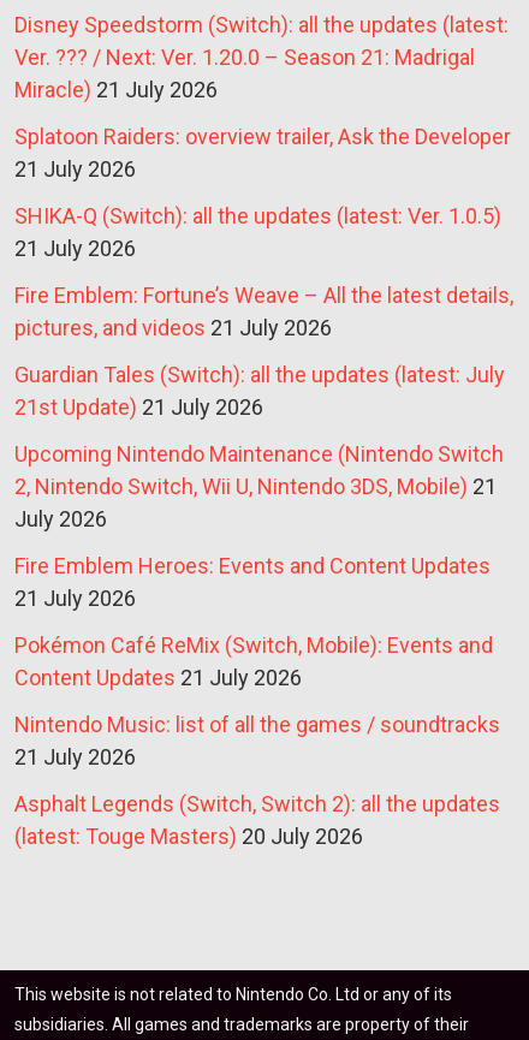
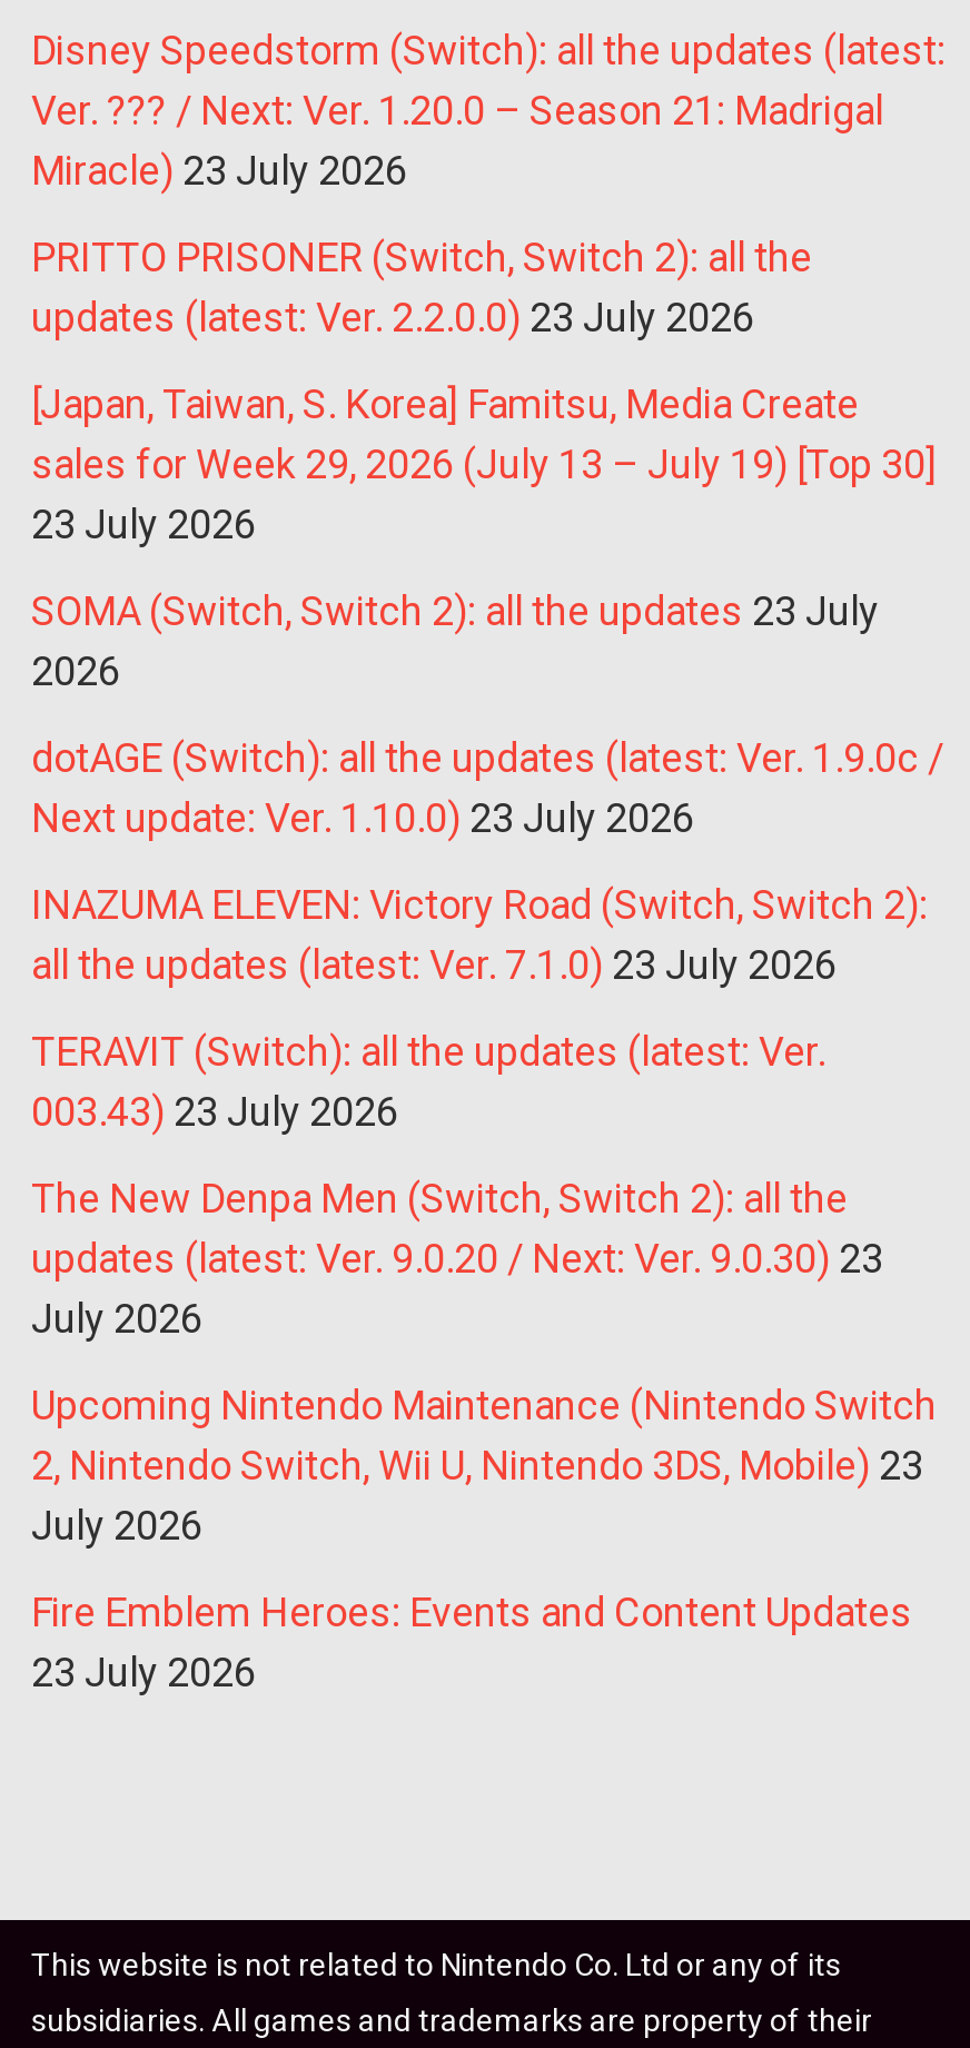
[14,77,513,420] Miracle) 21 July 2026 | Splatoon Raiders: overview trailer, Ask the Developer | 21 July 2026 | SHIKA-Q (Switch): all the updates (latest: Ver. 1.0.5) | 21 July 2026 | Fire Emblem: Fortune’s Weave – All the latest details, | pictures, and videos 21 July 2026 | Guardian Tales (Switch): all the updates (latest: July | 21st Update) 21 July 2026 -> [31,148,943,1342] Miracle) 23 July 2026 | PRITTO PRISONER (Switch, Switch 2): all the | updates (latest: Ver. 2.2.0.0) 23 July 2026 | [Japan, Taiwan, S. Korea] Famitsu, Media Create | sales for Week 29, 2026 (July 13 – July 19) [Top 30] | 23 July 2026 | SOMA (Switch, Switch 2): all the updates 23 July | 2026 | dotAGE (Switch): all the updates (latest: Ver. 1.9.0c / | Next update: Ver. 1.10.0) 23 July 2026 | INAZUMA ELEVEN: Victory Road (Switch, Switch 2): | all the updates (latest: Ver. 7.1.0) 23 July 2026 | TERAVIT (Switch): all the updates (latest: Ver. | 003.43) 23 July 2026 | The New Denpa Men (Switch, Switch 2): all the | updates (latest: Ver. 9.0.20 / Next: Ver. 9.0.30) 23 | July 2026
moved [14,442,504,467] -> [31,1382,937,1429]: Upcoming Nintendo Maintenance (Nintendo Switch
[14,474,497,499] 2, Nintendo Switch, Wii U, Nintendo 3DS, Mobile) 21 -> [31,1442,923,1489] 2, Nintendo Switch, Wii U, Nintendo 3DS, Mobile) 23
moved [14,507,491,579] -> [31,1502,912,1636]: July 2026 | Fire Emblem Heroes: Events and Content Updates
[14,586,500,849] 21 July 2026 | Pokémon Café ReMix (Switch, Mobile): Events and | Content Updates 21 July 2026 | Nintendo Music: list of all the games / soundtracks | 21 July 2026 | Asphalt Legends (Switch, Switch 2): all the updates | (latest: Touge Masters) 20 July 2026 -> [31,1649,256,1696] 23 July 2026

